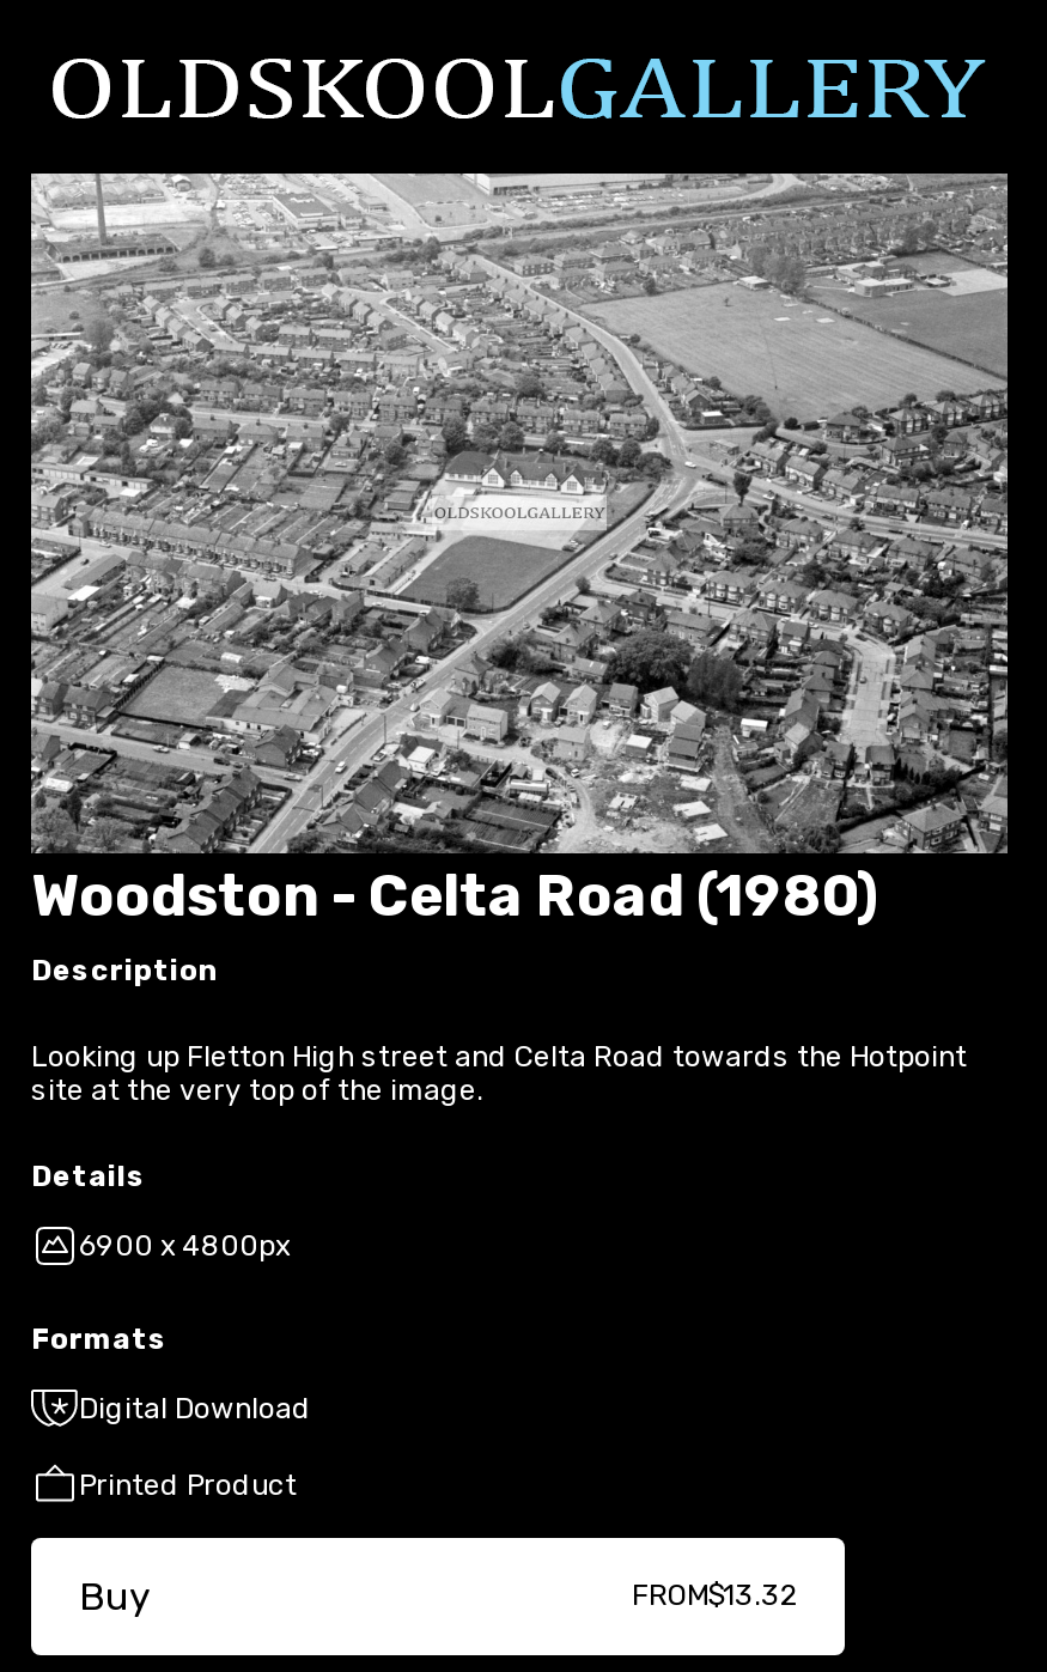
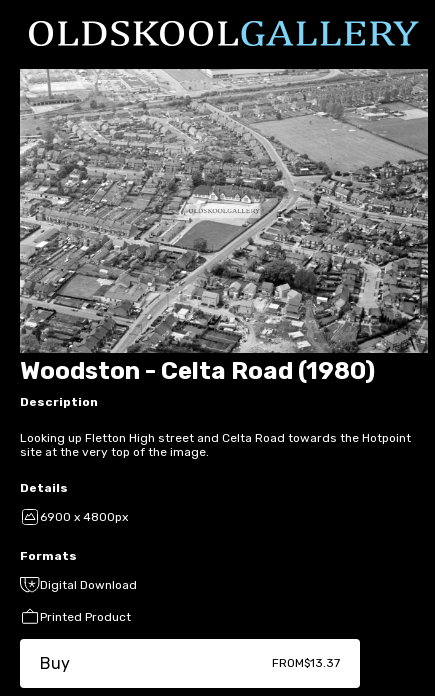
[632,1579,797,1612] FROM$13.32 -> [272,656,340,670] FROM$13.37

